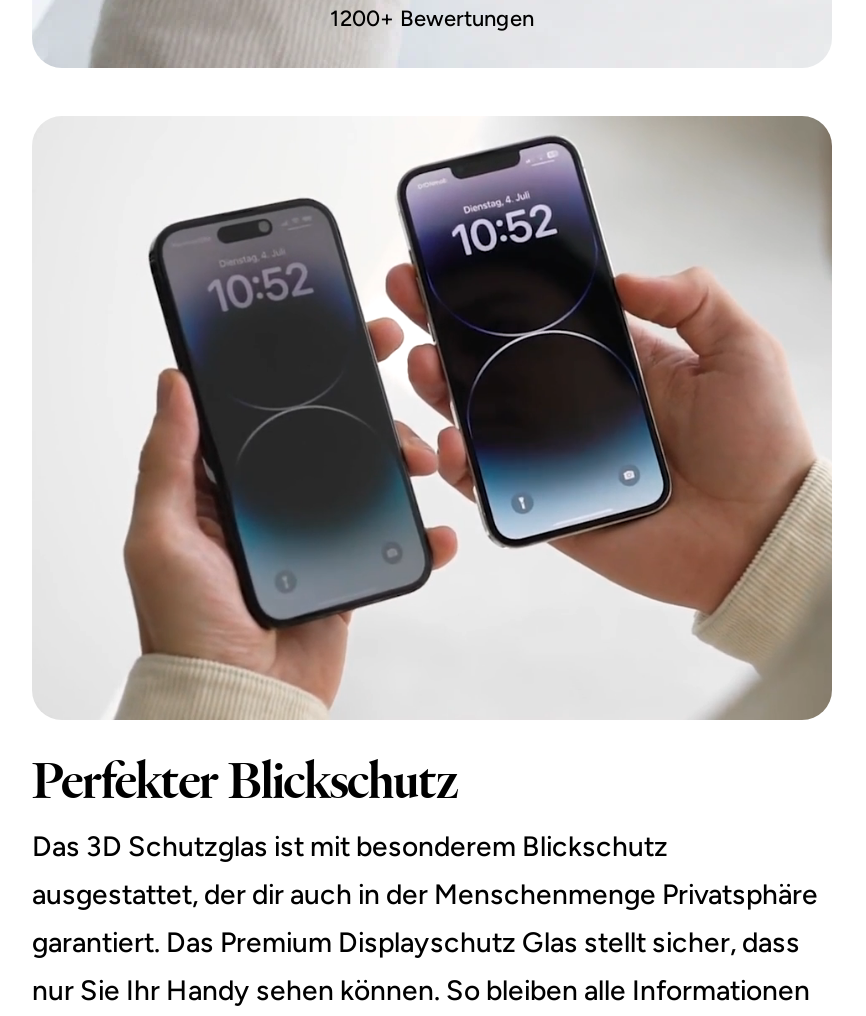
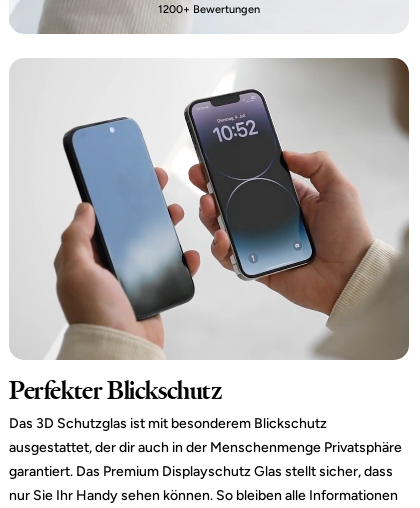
[114,116,832,720] [image] -> [51,59,410,360] [image]

